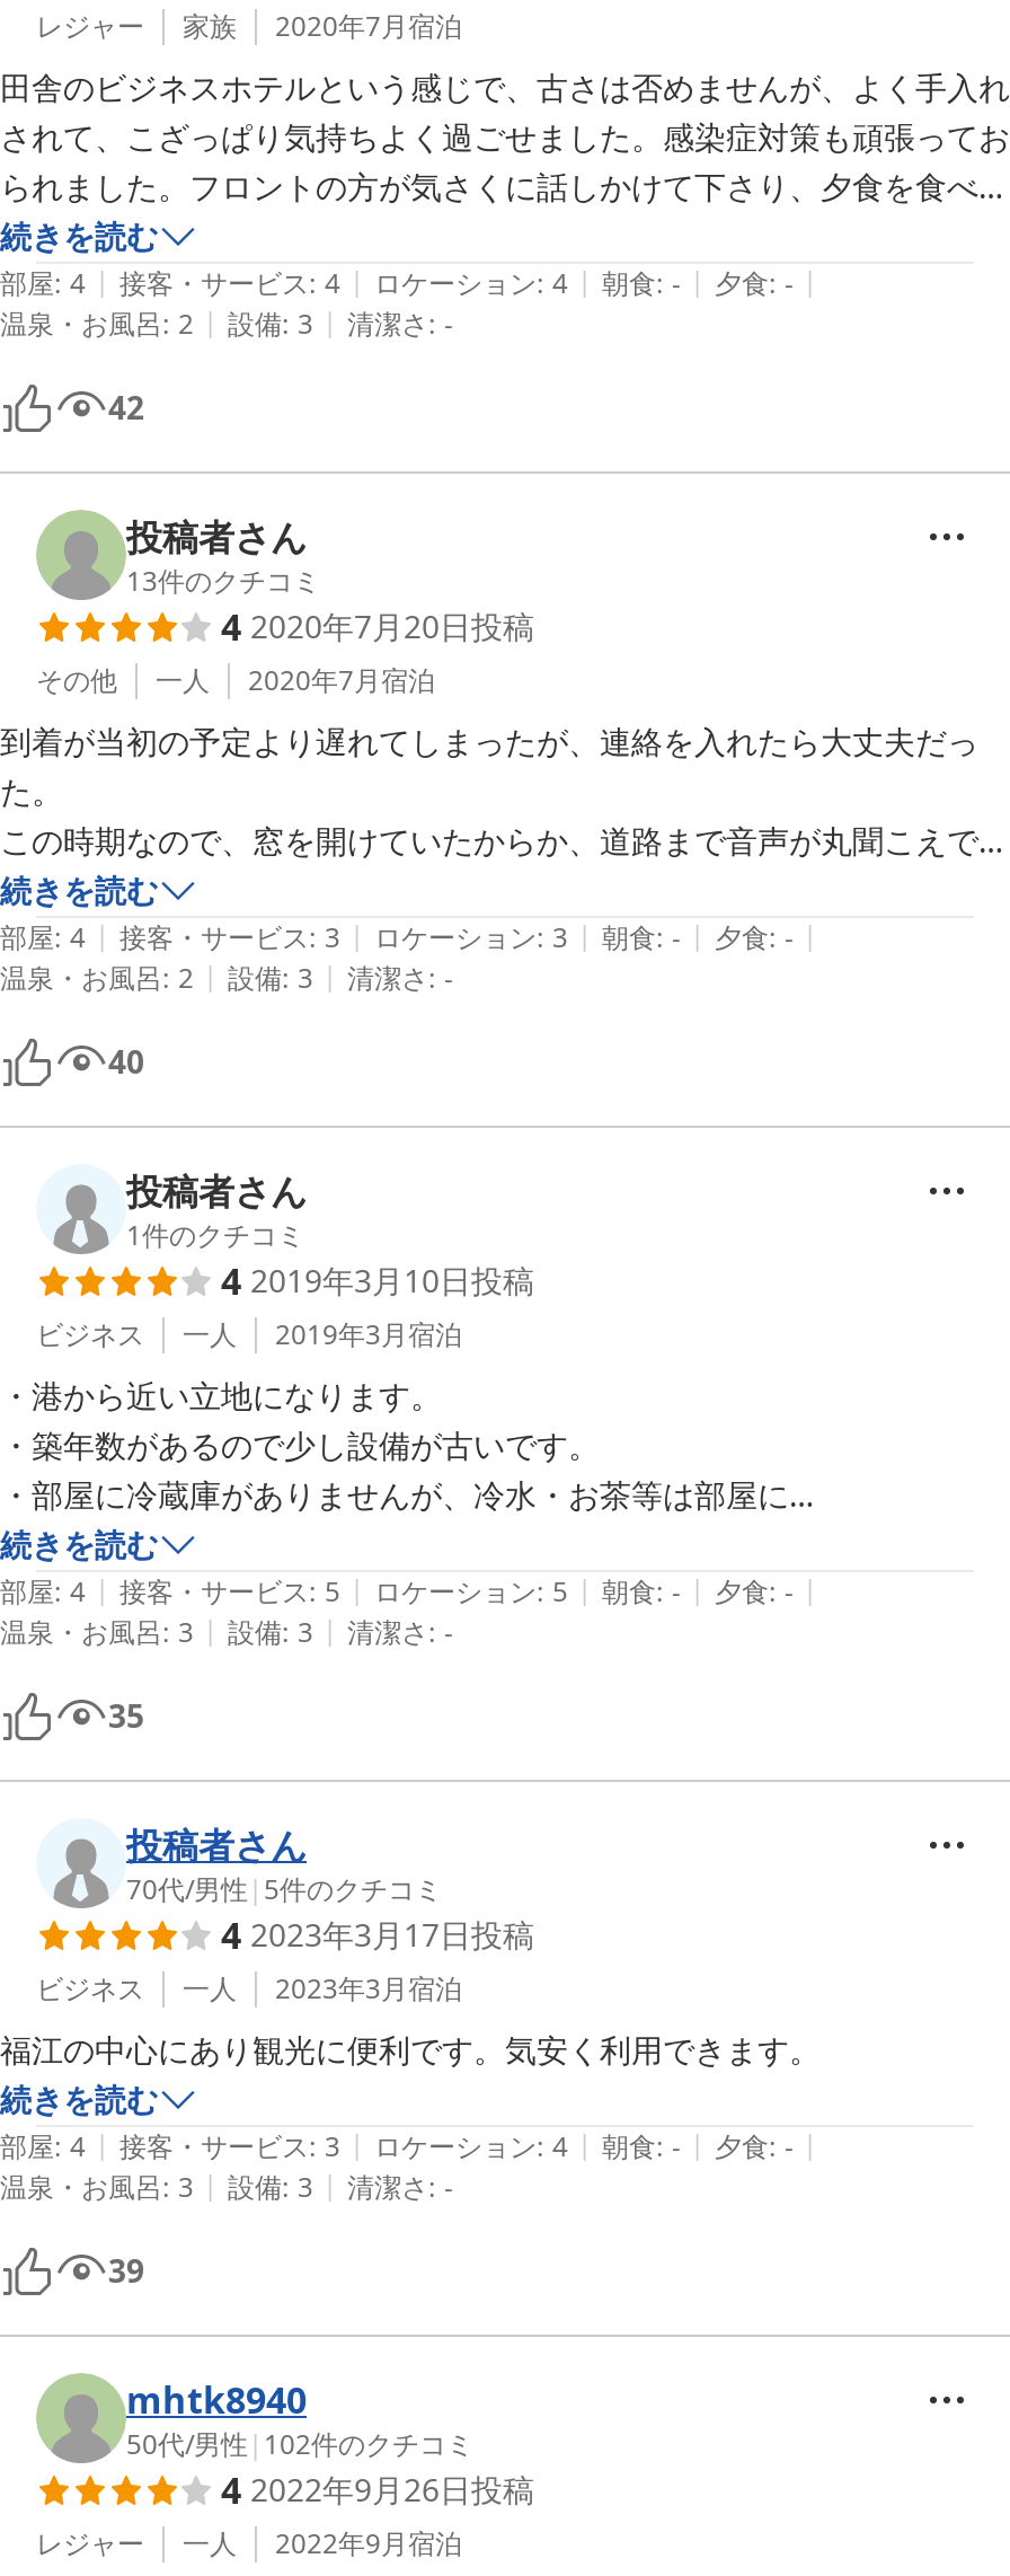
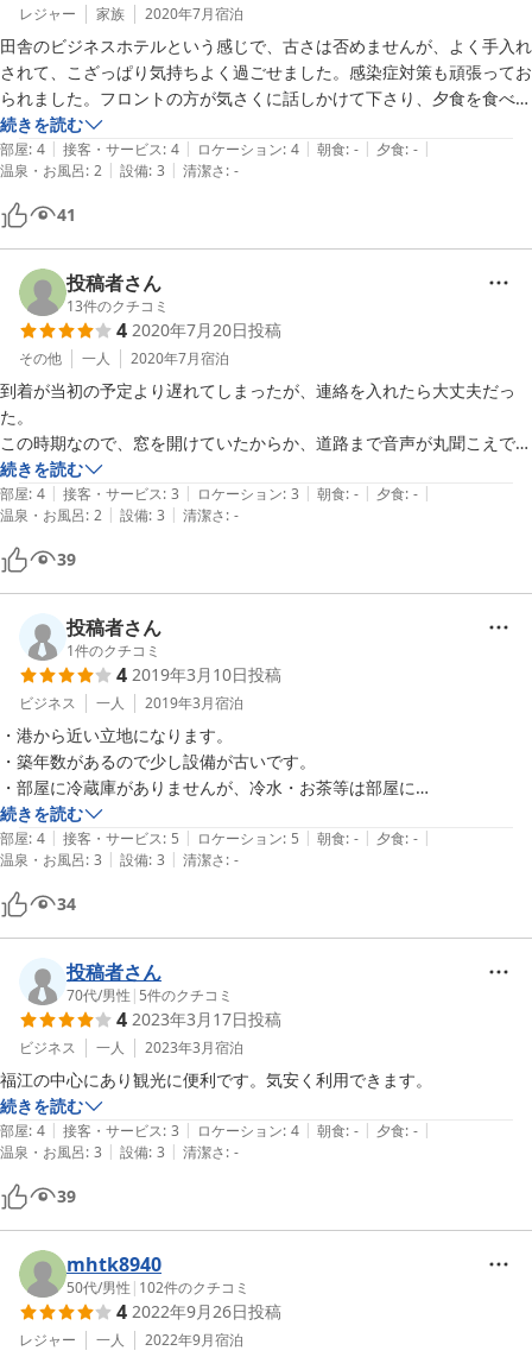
[108,386,144,429] 42 -> [57,203,76,226] 41
[108,1040,144,1083] 40 -> [57,548,76,570] 39
[108,1694,144,1737] 35 -> [57,892,76,915] 34

